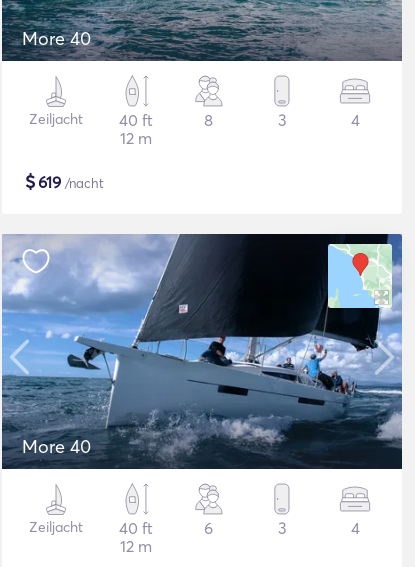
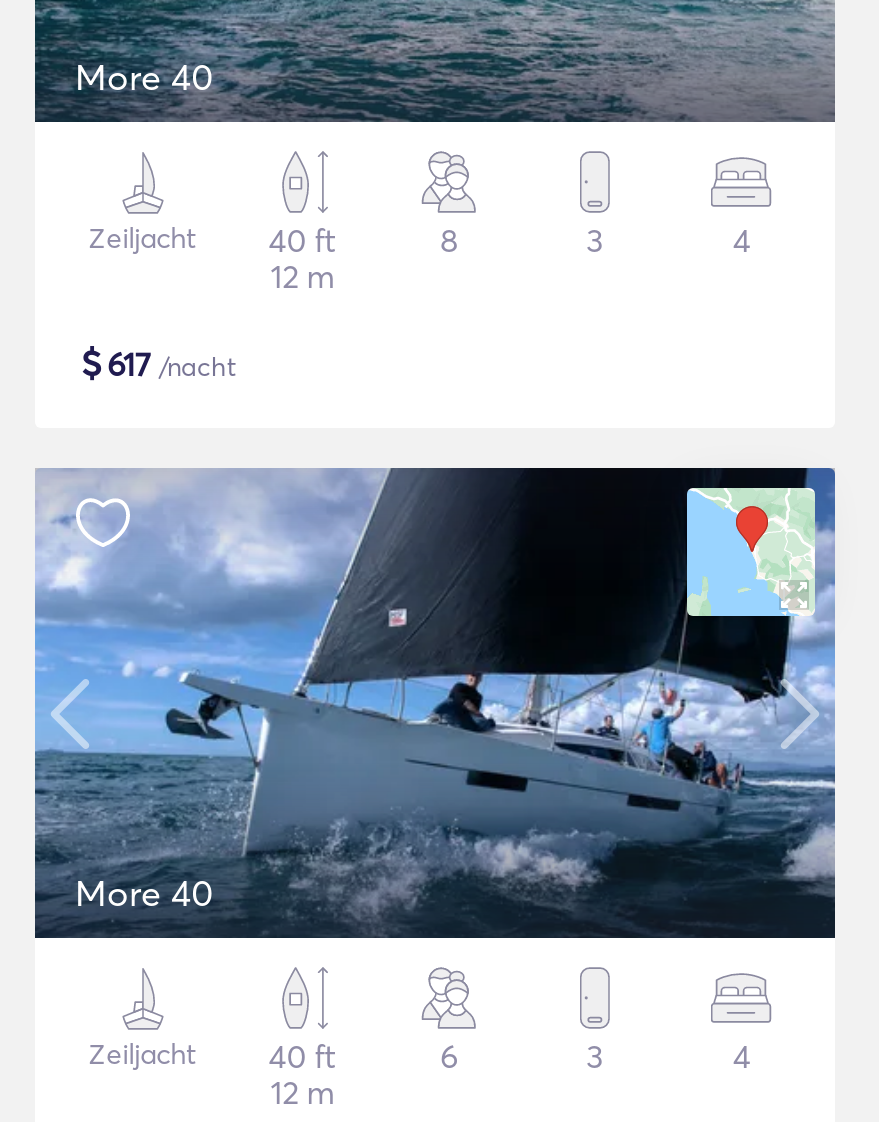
[25,170,104,193] $619 /nacht -> [81,340,237,386] $617 /nacht

